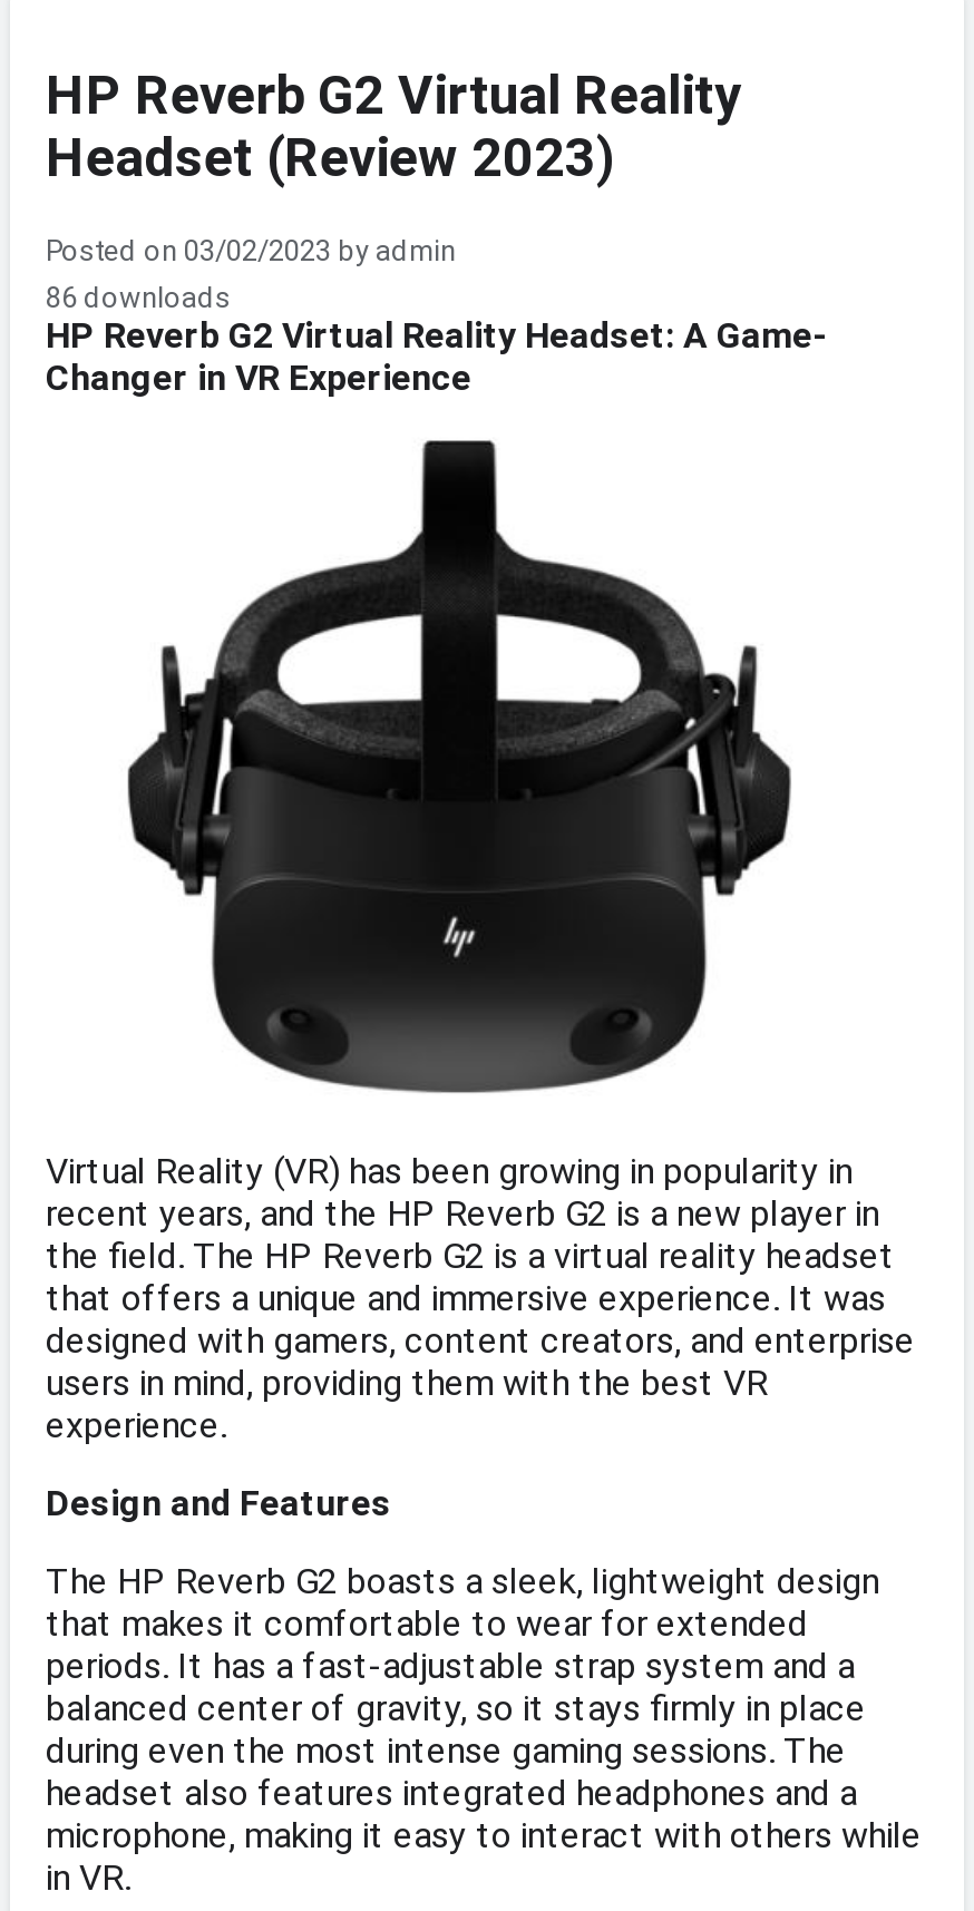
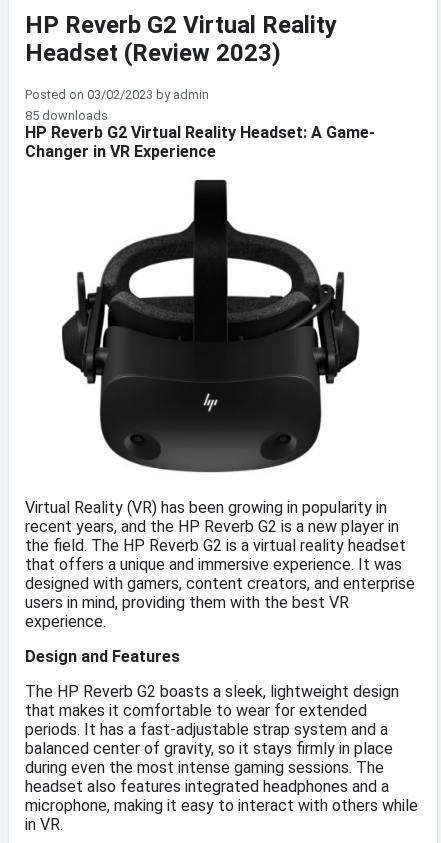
[46,281,231,314] 86 downloads -> [25,108,108,123] 85 downloads

